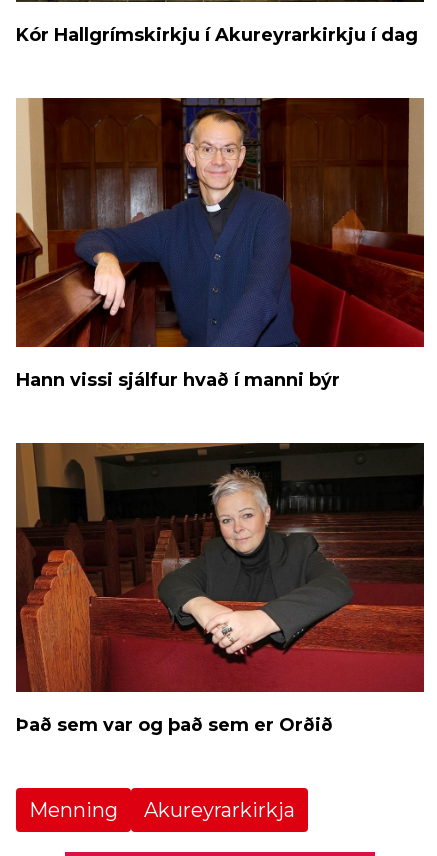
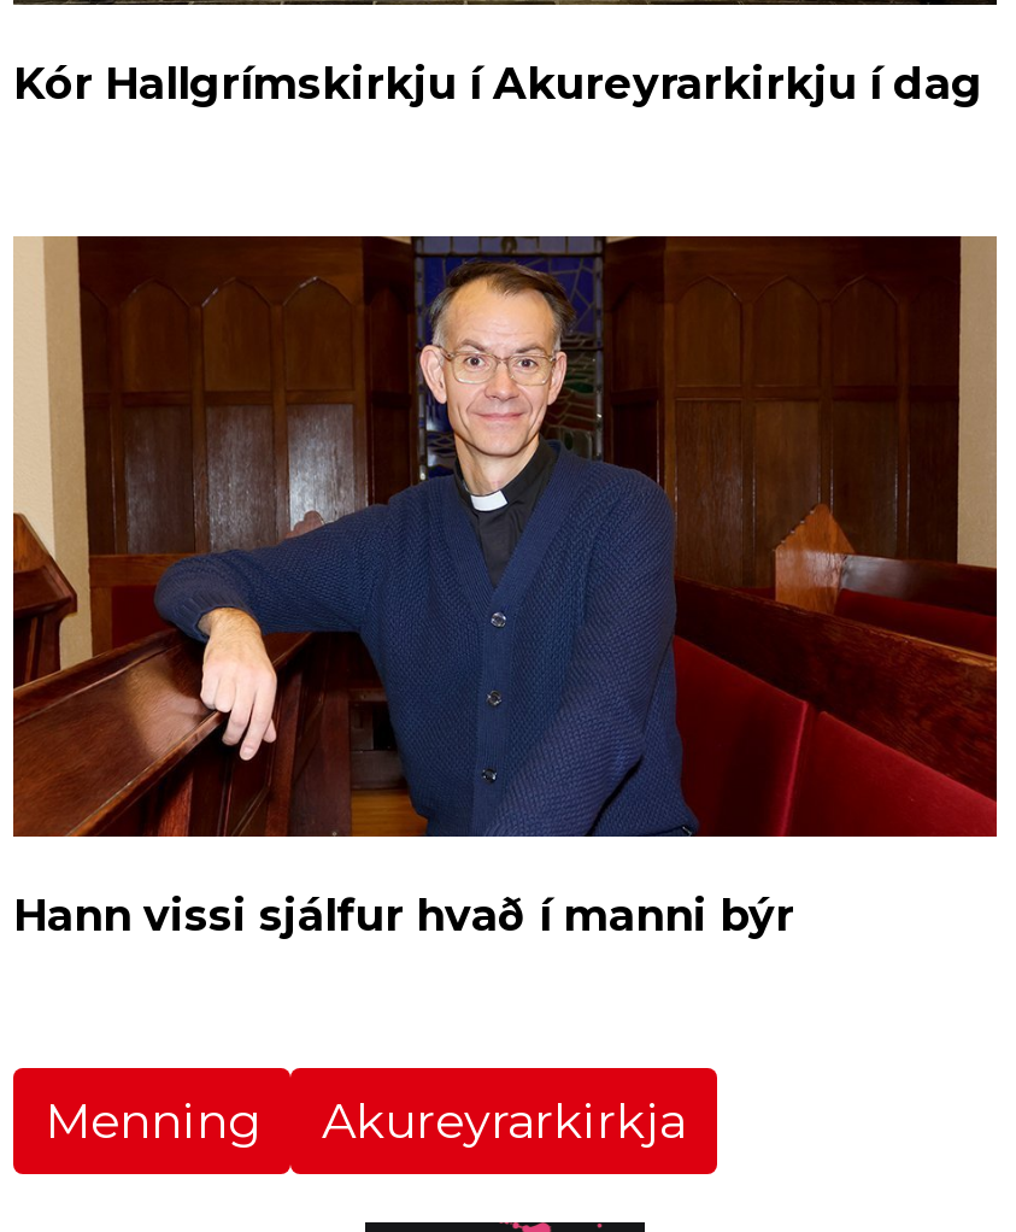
[15,442,425,736] [image] | Það sem var og það sem er Orðið -> none

